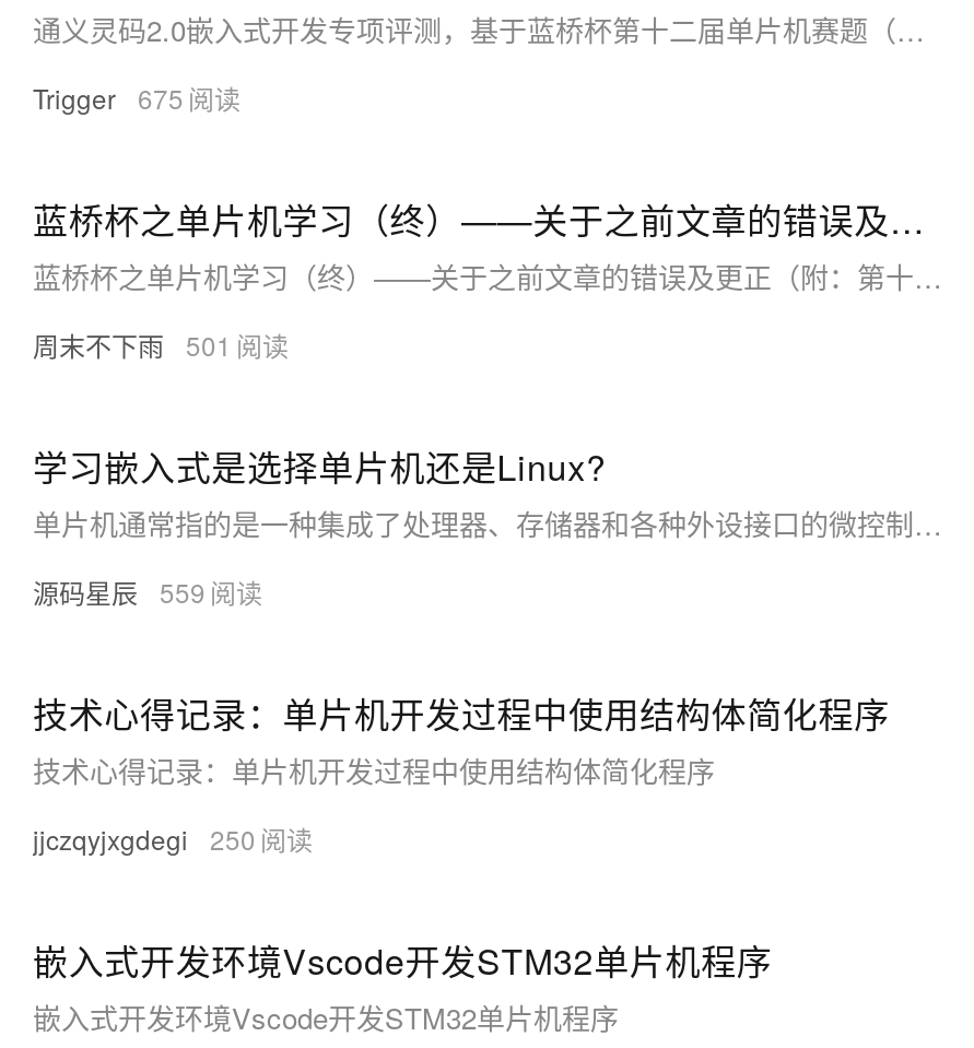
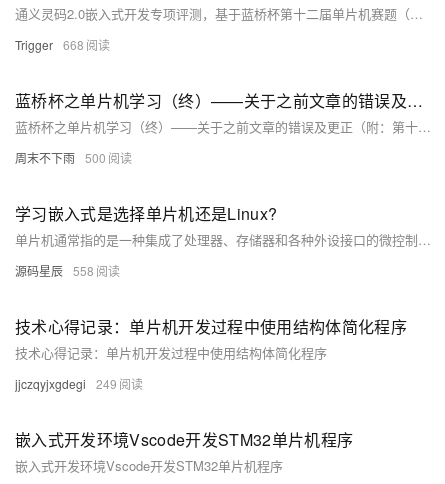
[33,78,184,115] Trigger 675 -> [15,36,84,53] Trigger 668
[33,325,232,362] 周末不下雨 501 -> [15,149,106,166] 周末不下雨 500
[33,572,206,609] 源码星辰 559 -> [15,262,94,279] 源码星辰 558
[33,819,256,856] jjczqyjxgdegi 250 -> [15,375,117,392] jjczqyjxgdegi 249

